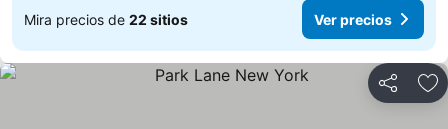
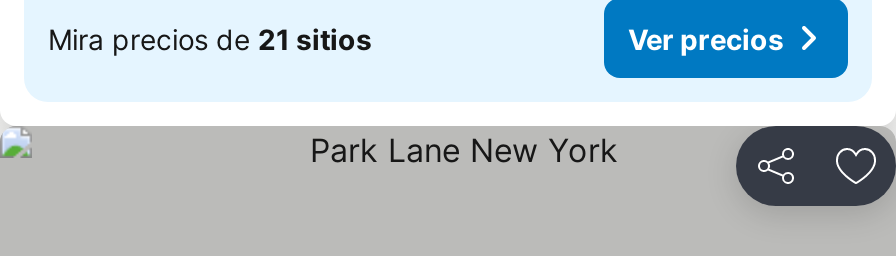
[24,10,188,27] Mira precios de 22 sitios -> [48,21,372,55] Mira precios de 21 sitios

